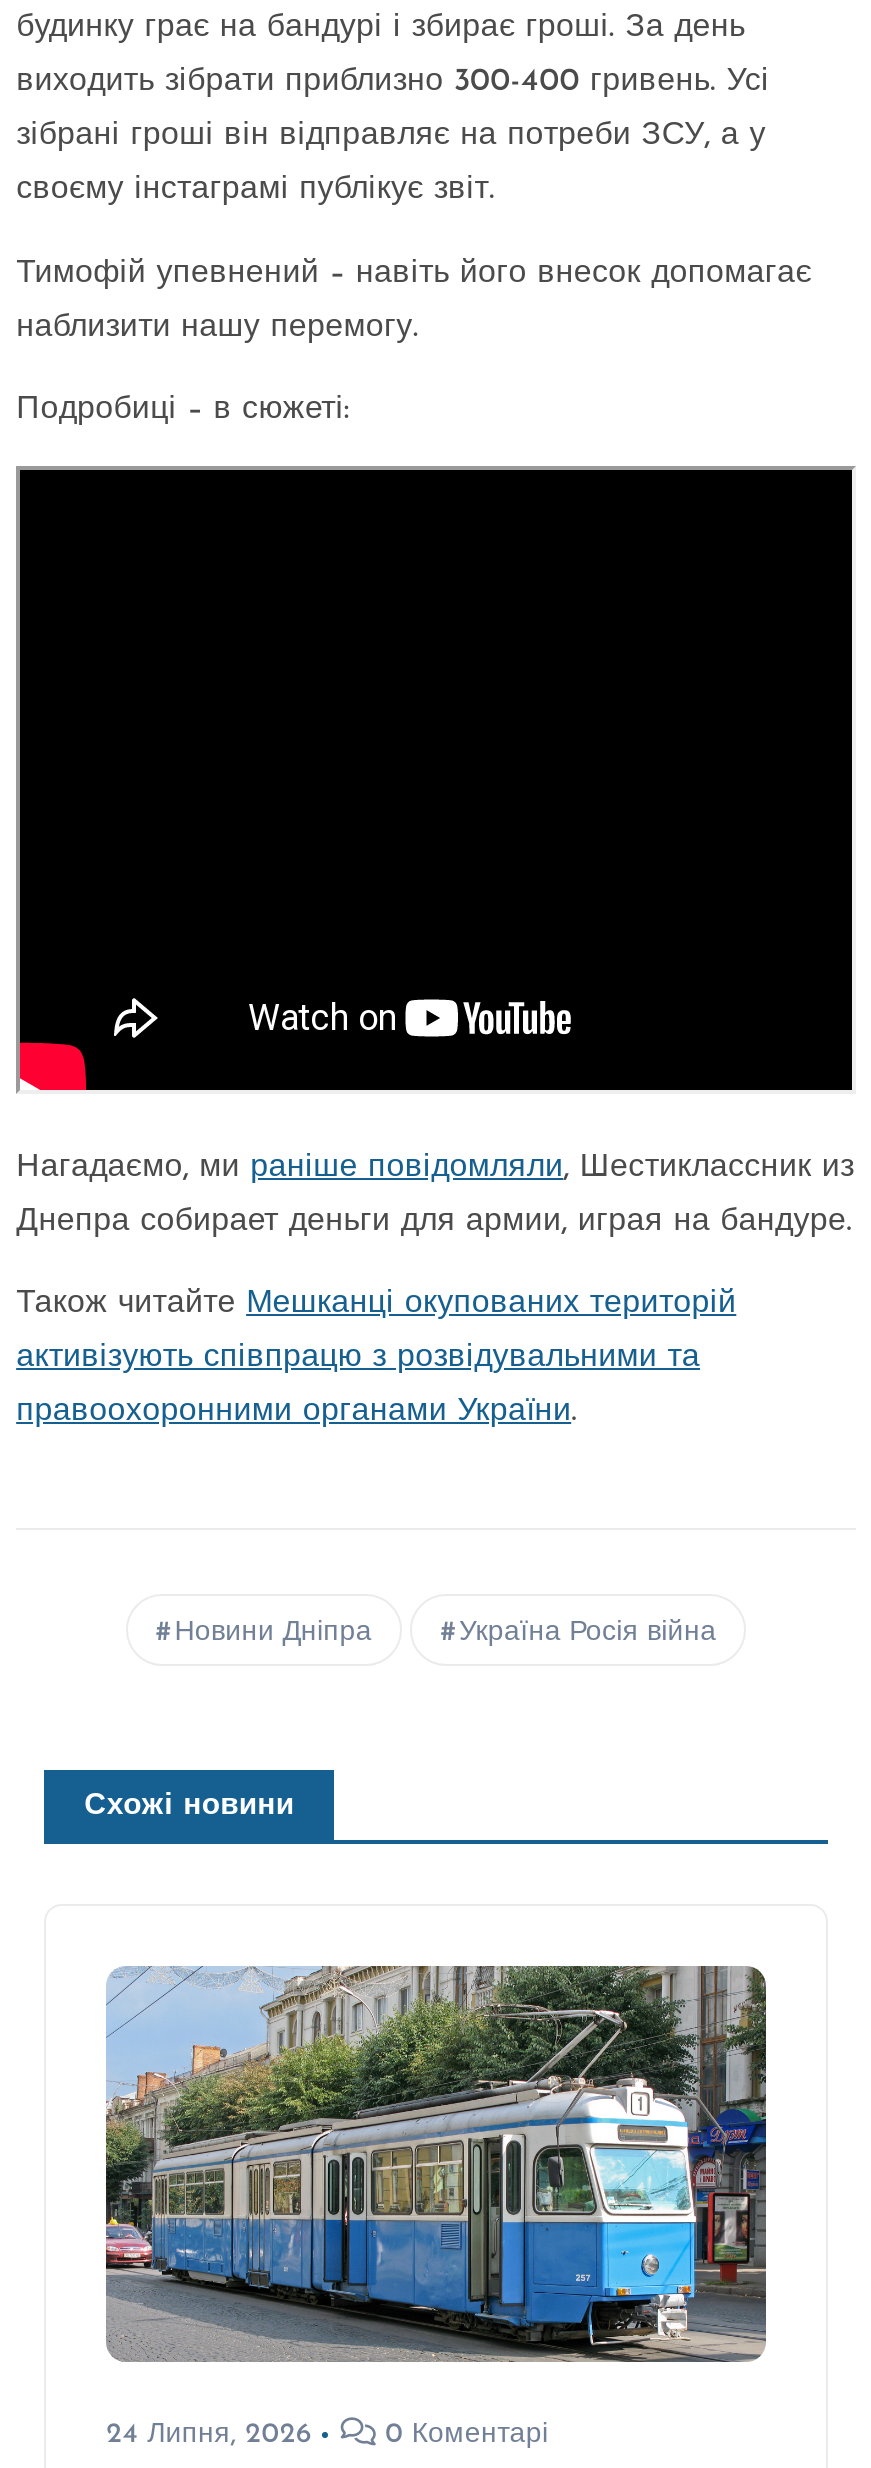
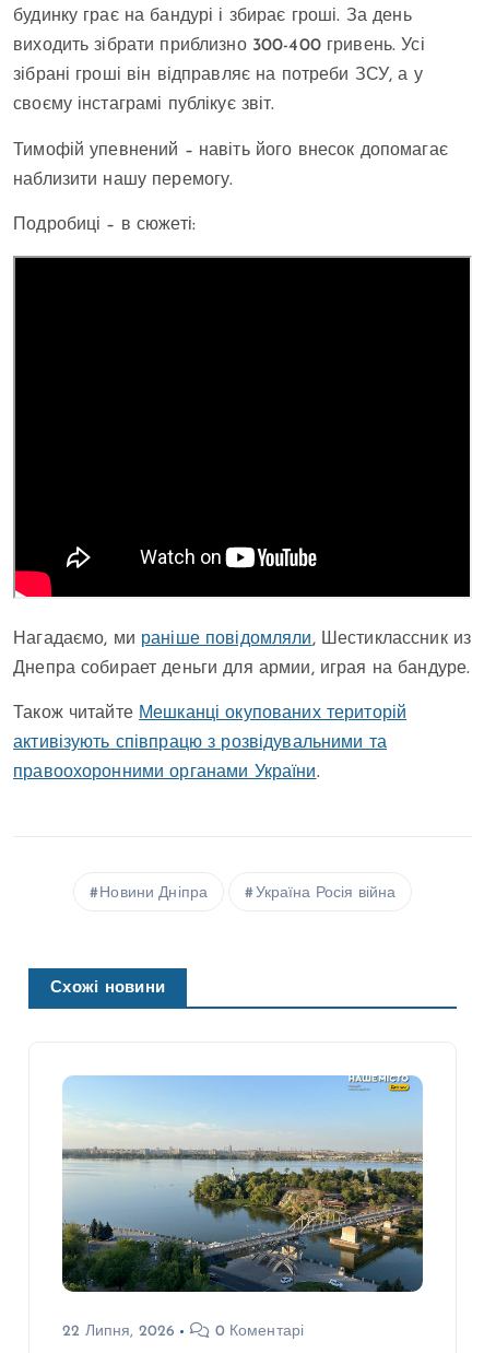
[104,1964,768,2450] [image] | 24 Липня, 2026 -> [62,1075,423,1340] [image] | 22 Липня, 2026

